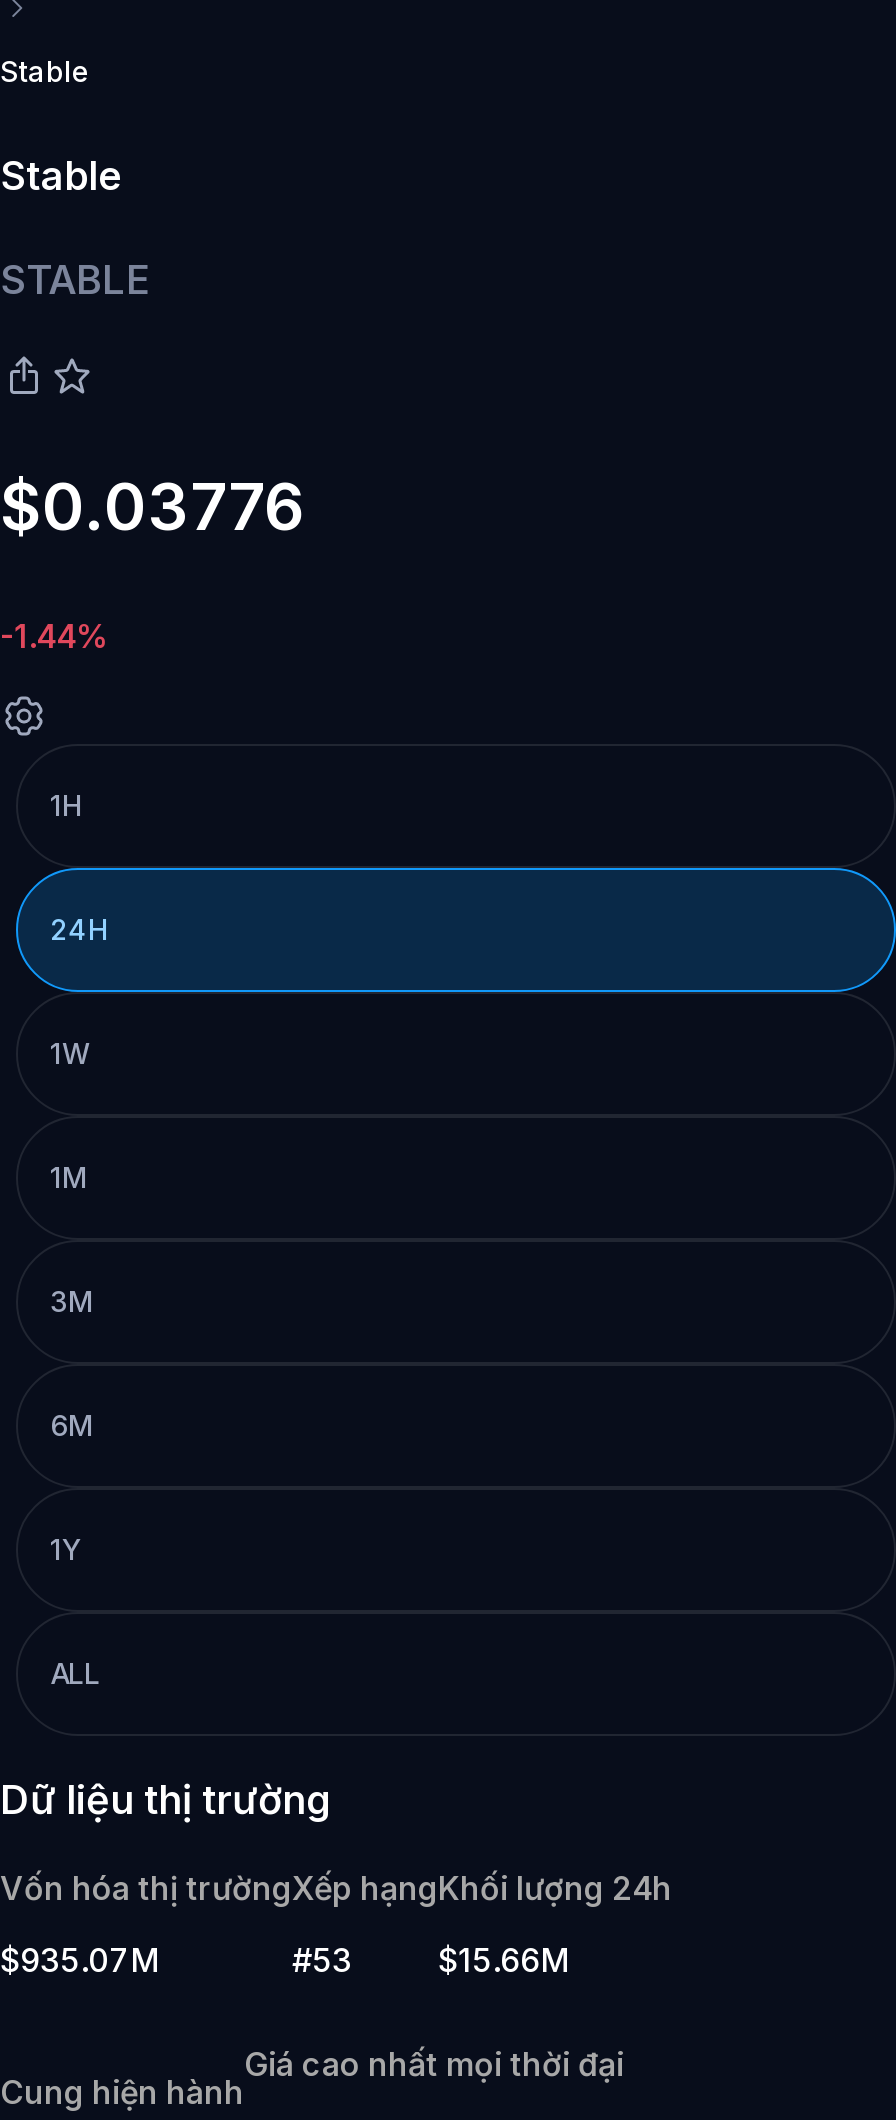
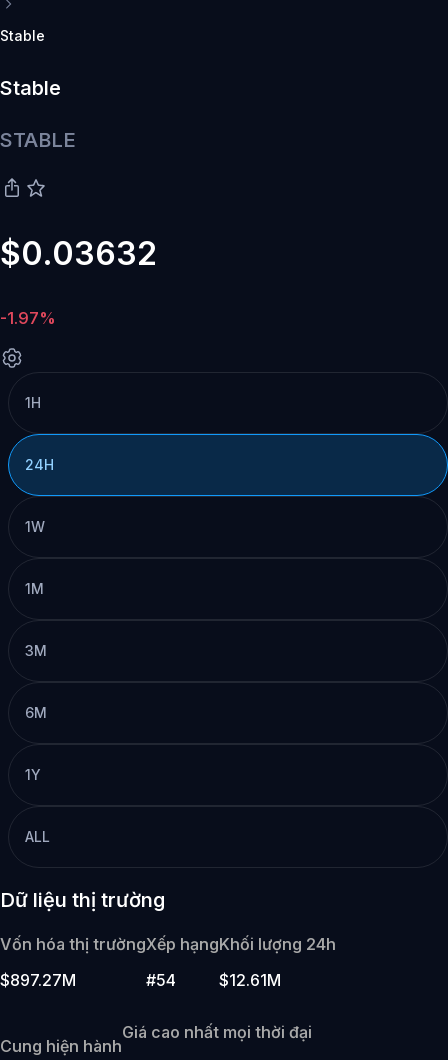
[0,467,306,545] $0.03776 -> [0,234,157,273] $0.03632
[0,615,110,655] -1.44% -> [0,308,56,328] -1.97%
[0,1941,158,1981] $935.07M -> [0,970,76,990] $897.27M
[292,1941,352,1981] #53 -> [146,970,176,990] #54
[438,1941,568,1981] $15.66M -> [219,970,281,990] $12.61M

